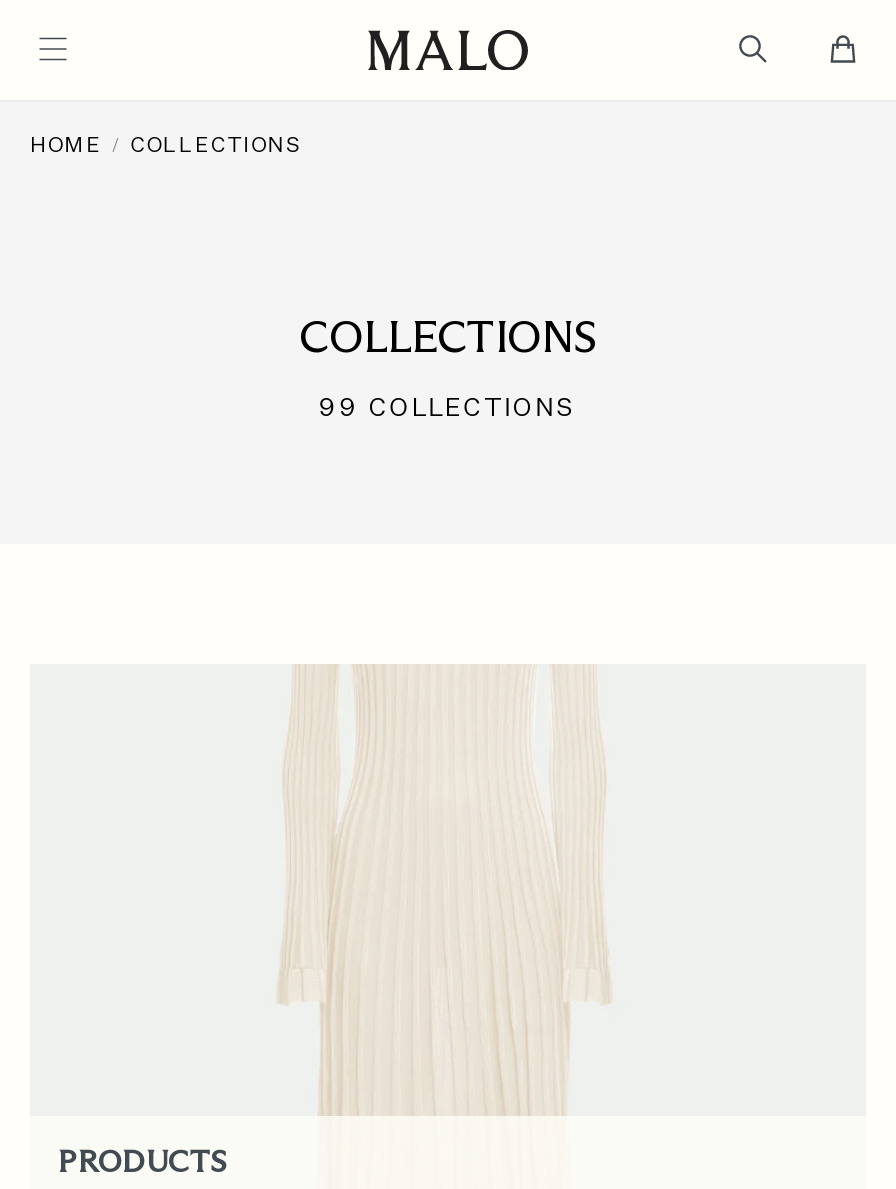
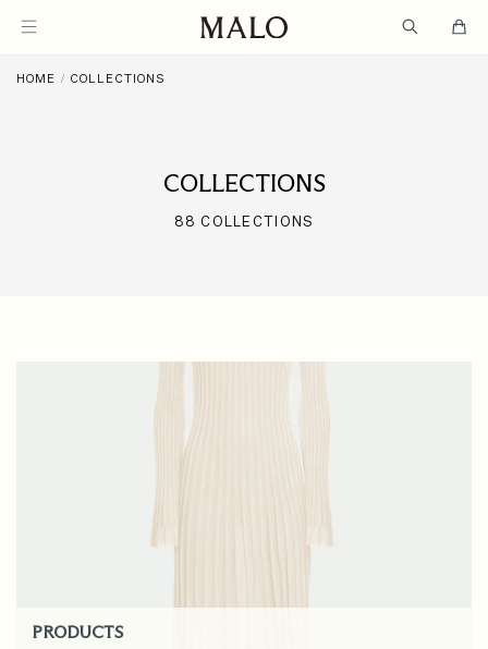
[319,395,577,421] 99 COLLECTIONS -> [174,215,314,229] 88 COLLECTIONS

